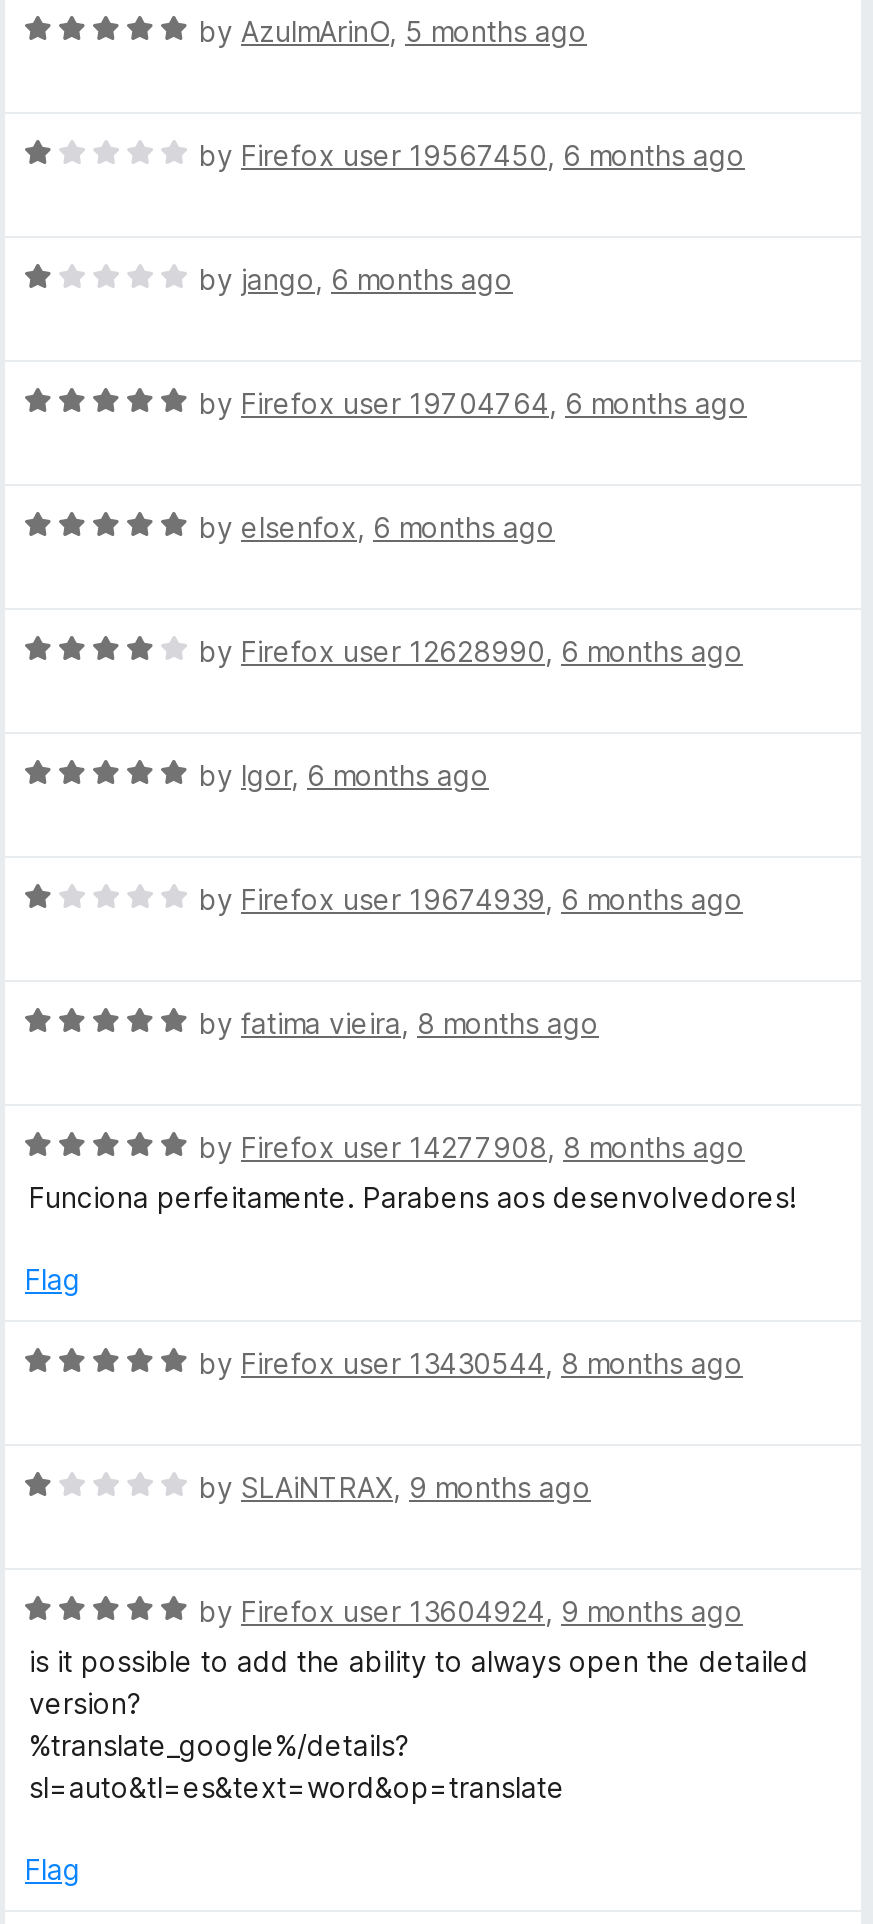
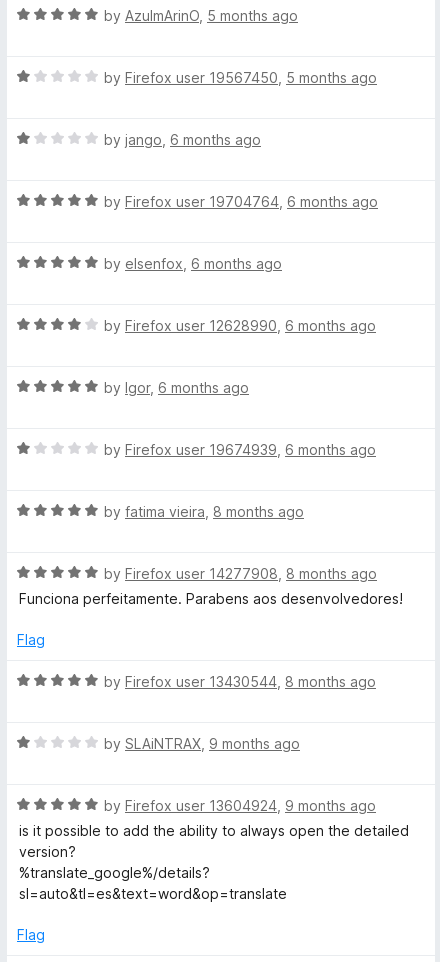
[199,138,745,172] by Firefox user 19567450, 6 months ago -> [104,69,377,86] by Firefox user 19567450, 5 months ago

